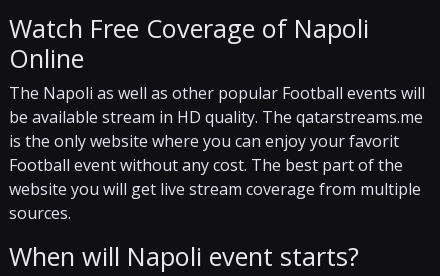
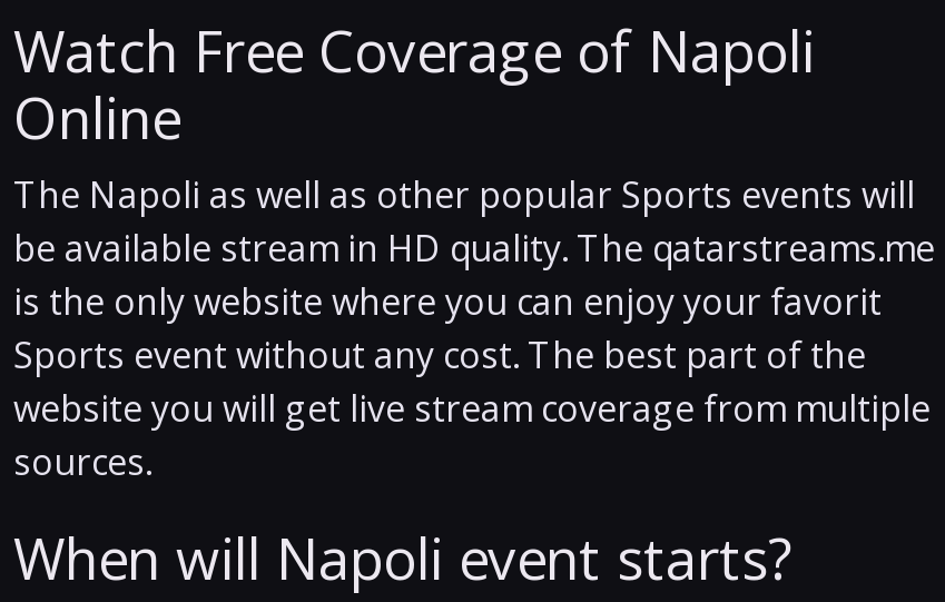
[9,81,425,103] The Napoli as well as other popular Football events will -> [13,169,915,218] The Napoli as well as other popular Sports events will
[9,153,403,175] Football event without any cost. The best part of the -> [13,329,866,378] Sports event without any cost. The best part of the

